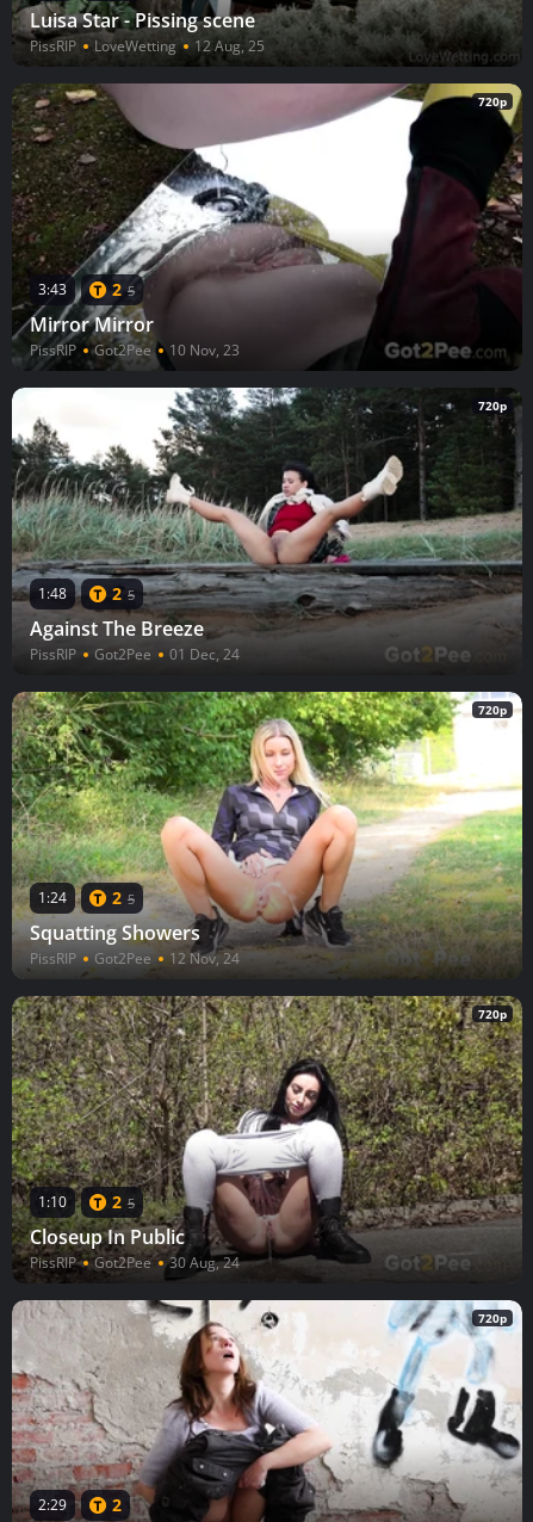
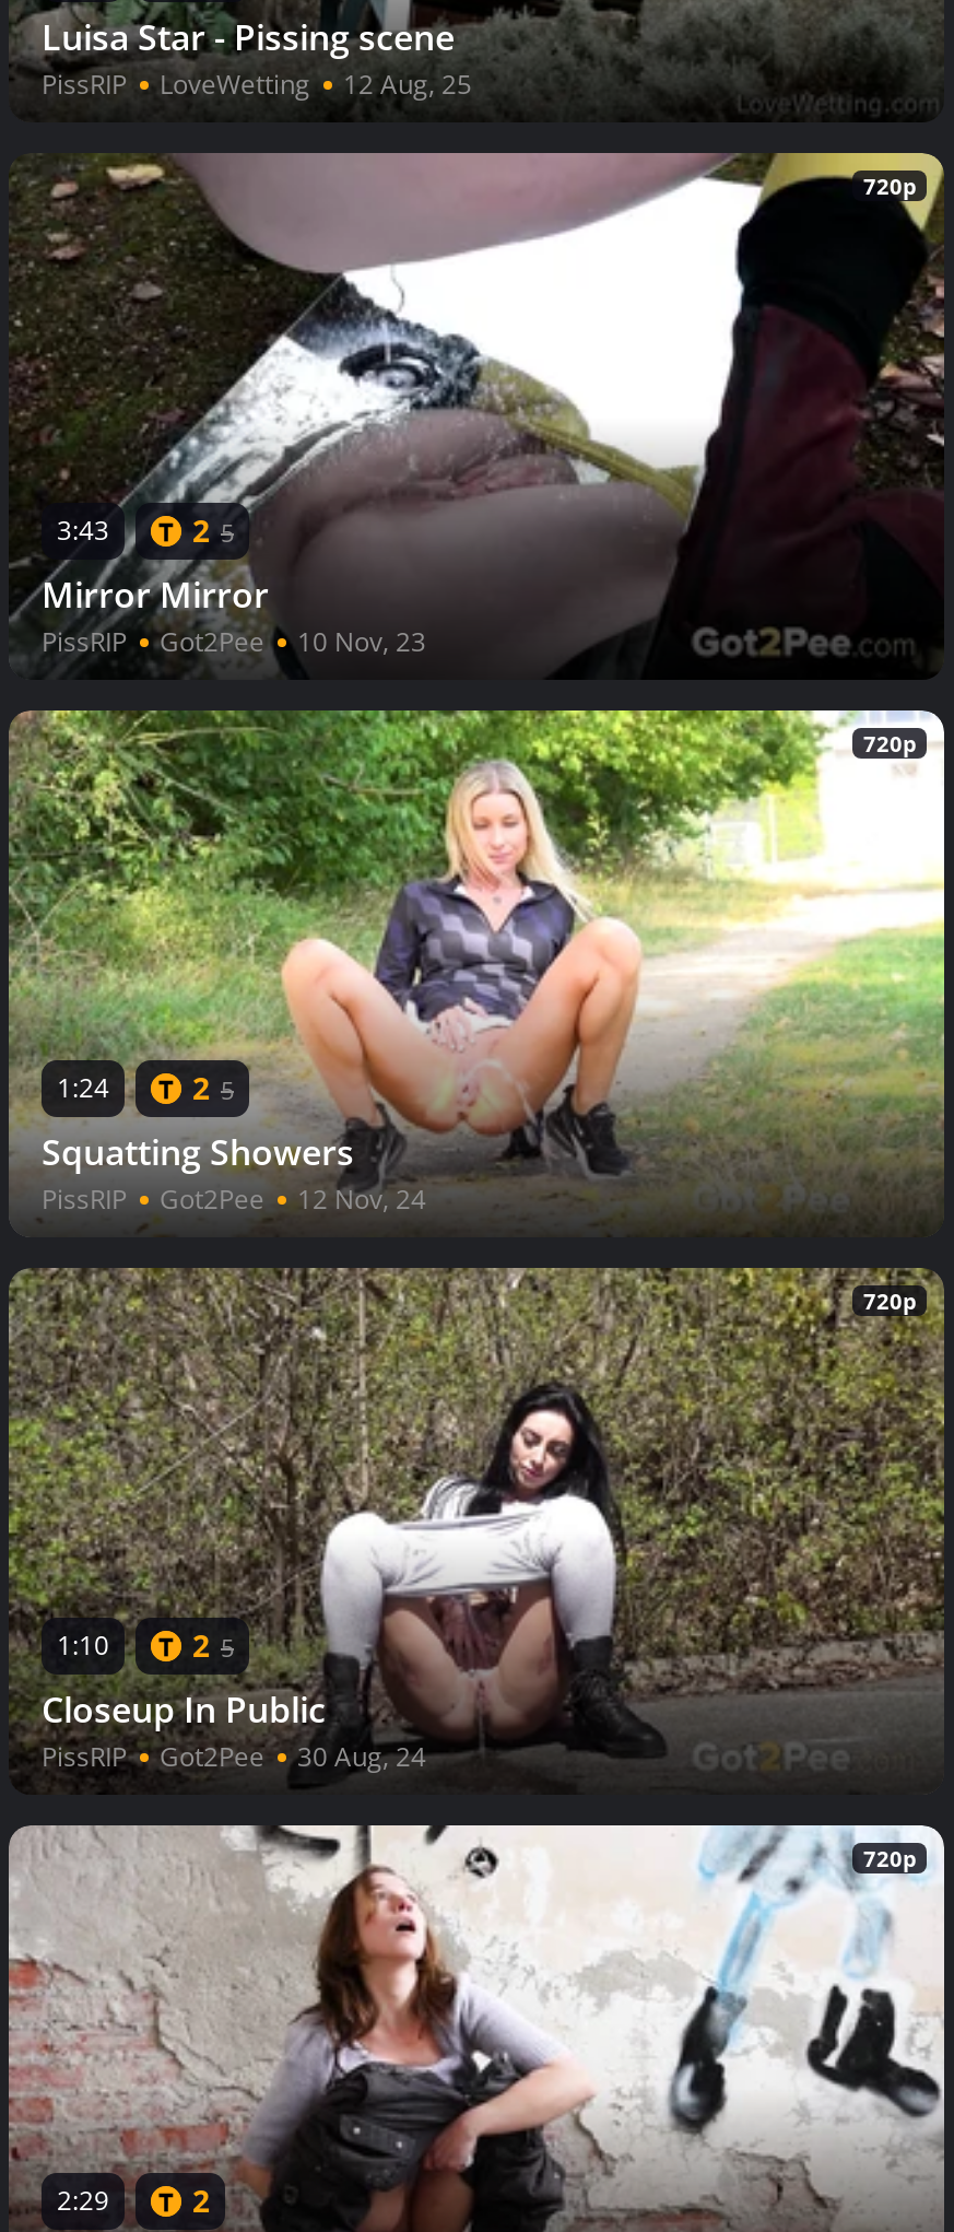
[11,386,522,643] [image] | 720p -> none
[30,582,240,664] 1:48 | 2 5 | Against The Breeze | PissRIP | Got2Pee | 01 Dec, 24 -> none

